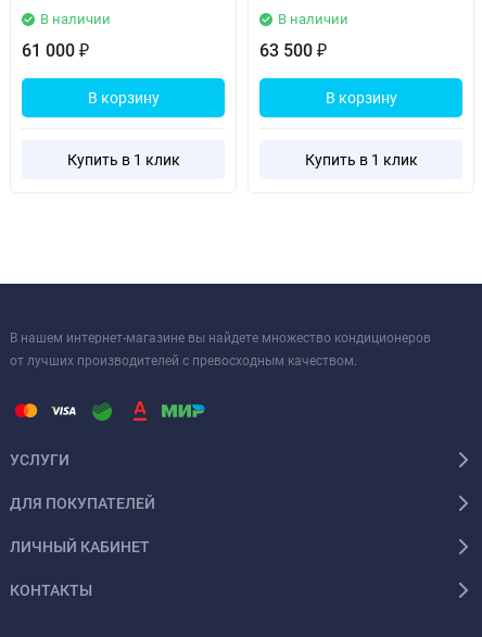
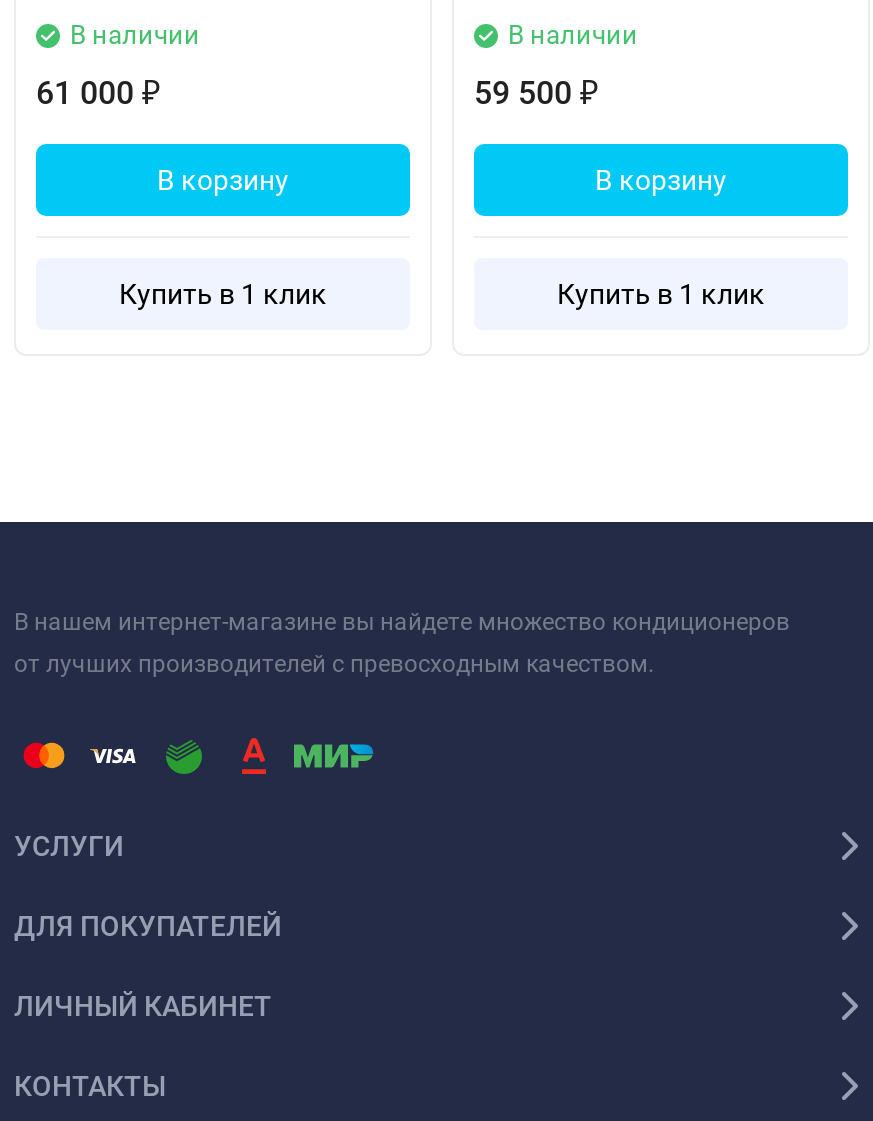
[259,40,328,61] 63 500 ₽ -> [474,74,600,112] 59 500 ₽

